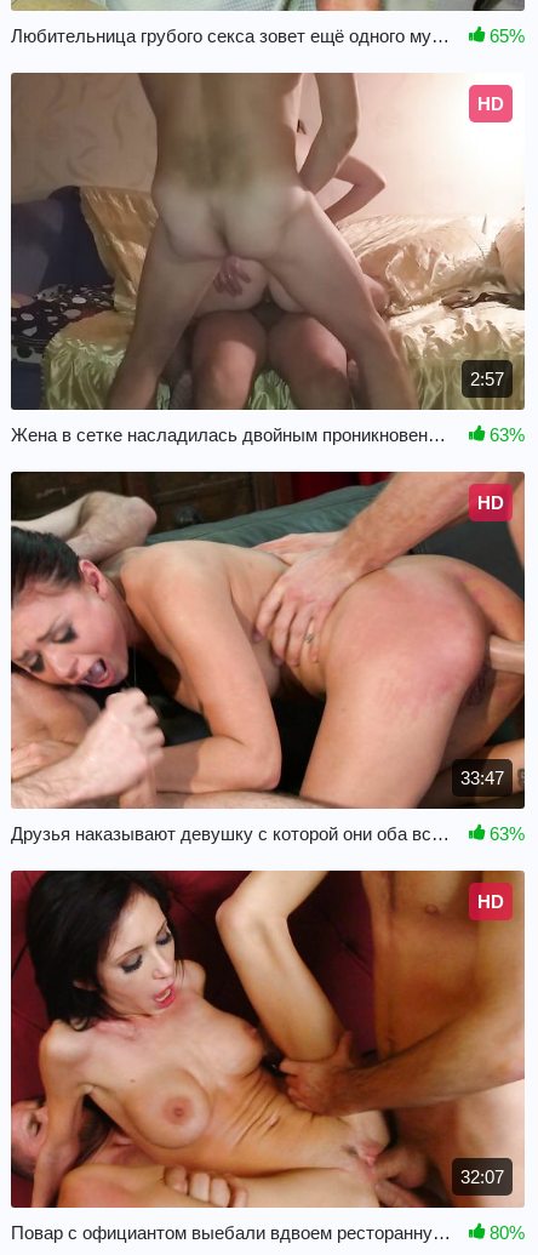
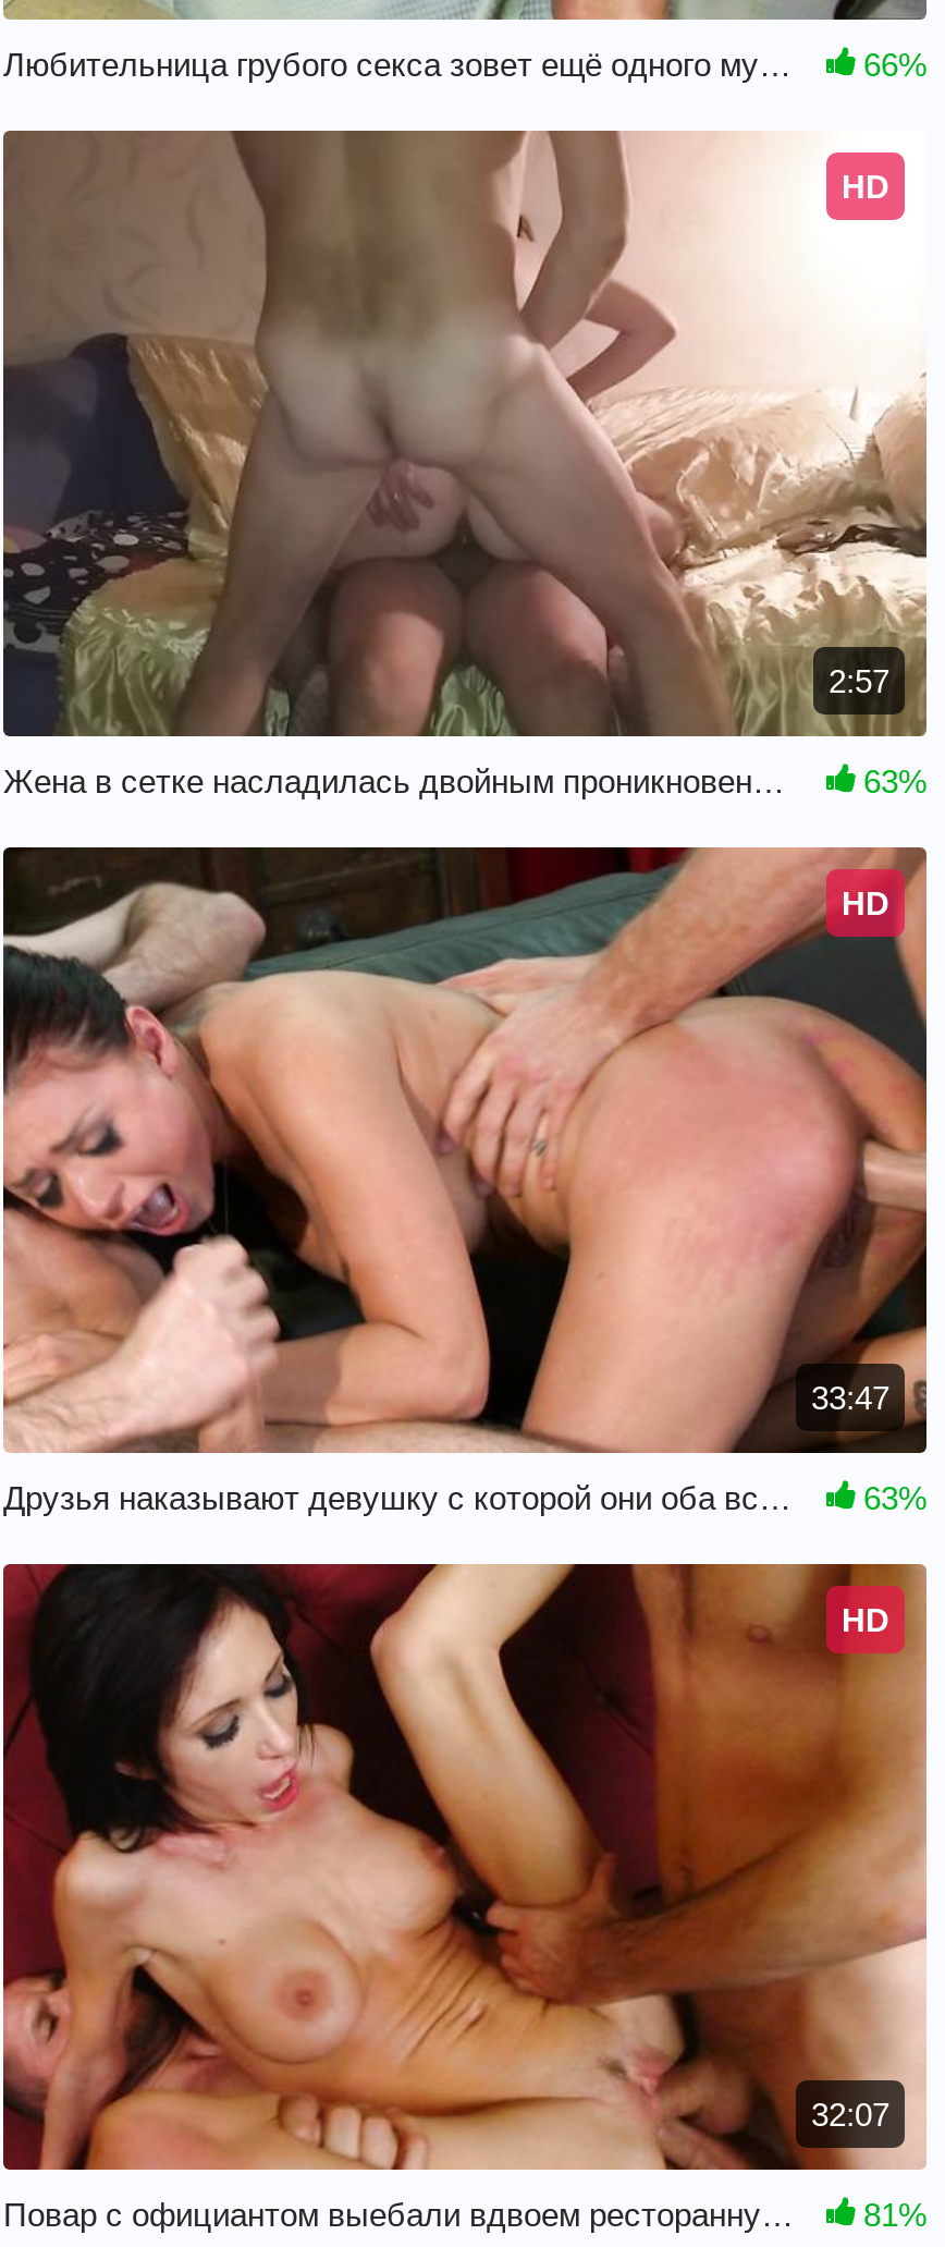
[490,25,525,46] 65% -> [863,45,926,82] 66%
[490,1222,525,1243] 80% -> [863,2196,926,2233] 81%

